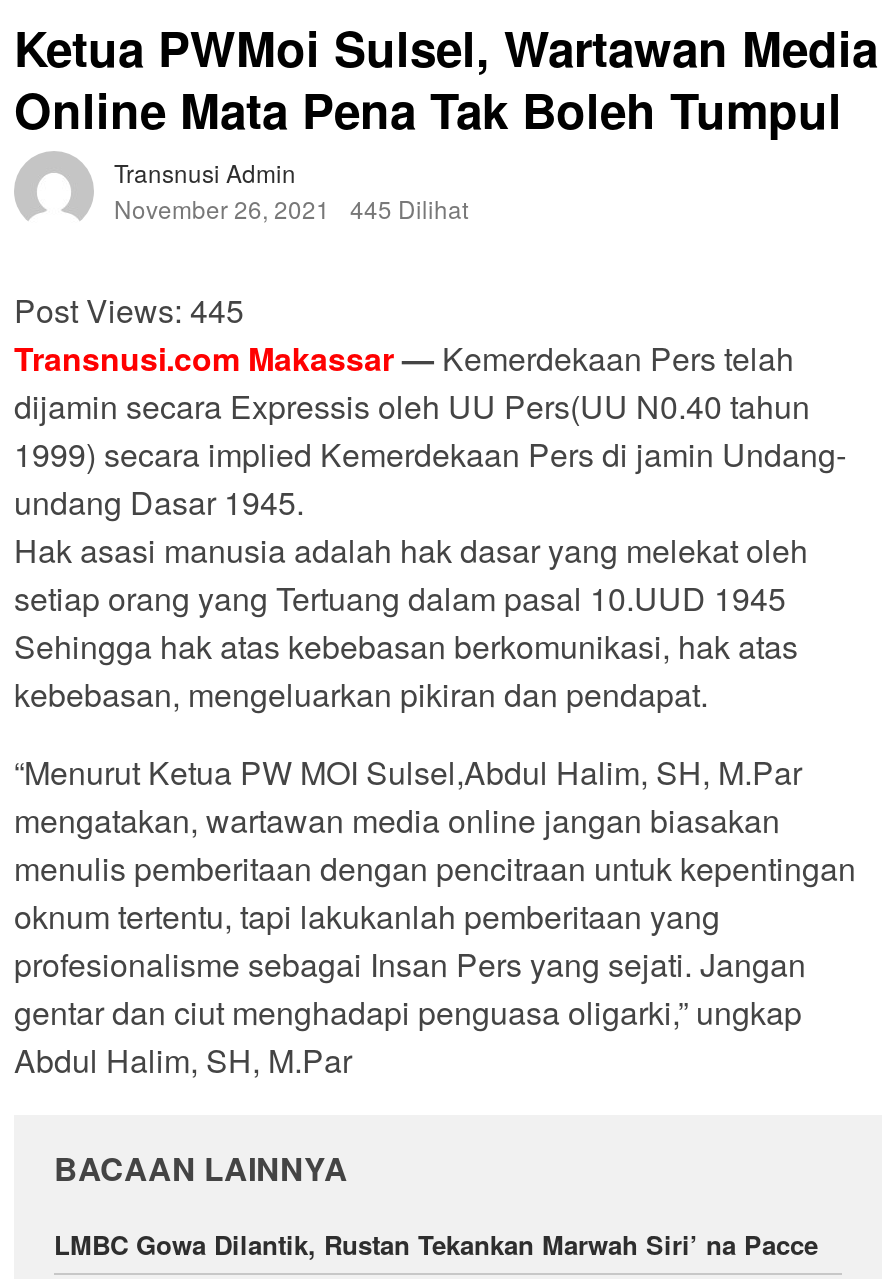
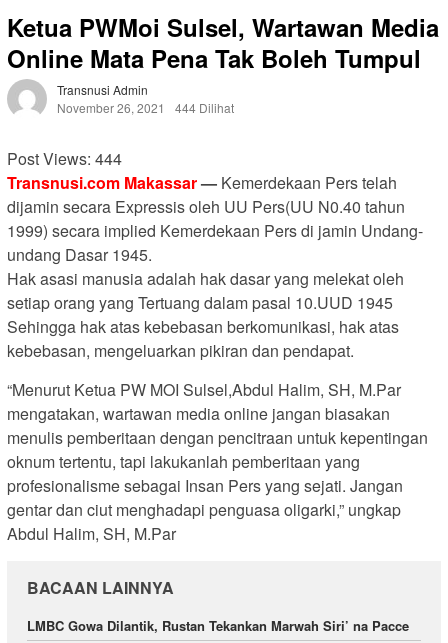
[114,191,468,225] November 26, 2021 445 Dilihat -> [57,99,234,116] November 26, 2021 444 Dilihat
[14,287,244,333] Post Views: 445 -> [7,147,122,170] Post Views: 444

